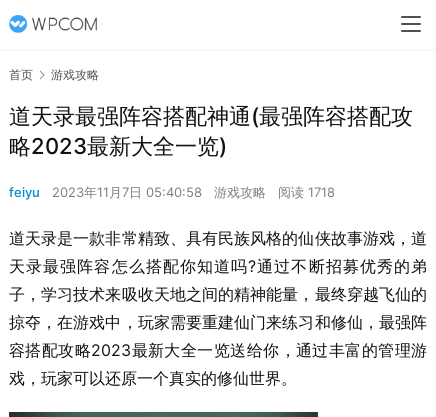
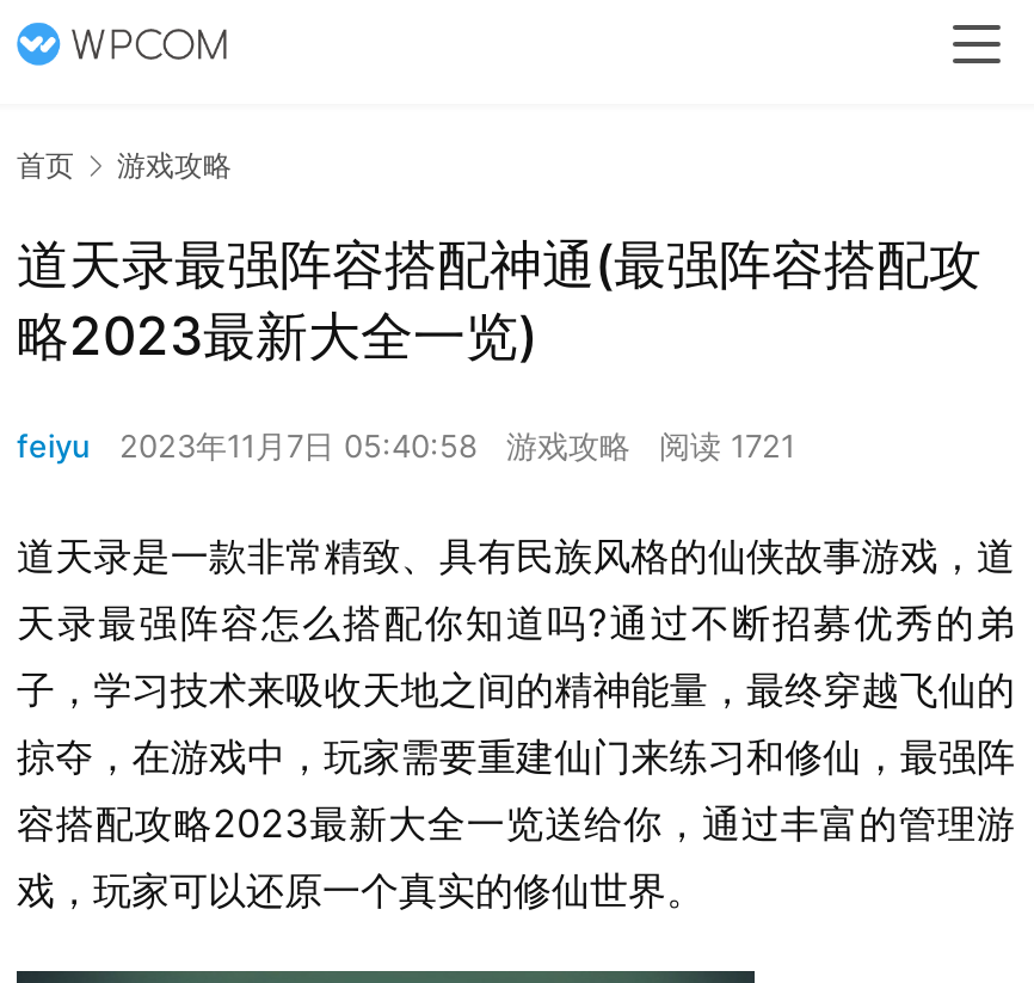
[9,184,335,200] feiyu 2023年11月7日 05:40:58 游戏攻略 阅读 1718 -> [17,427,795,465] feiyu 2023年11月7日 05:40:58 游戏攻略 阅读 1721

